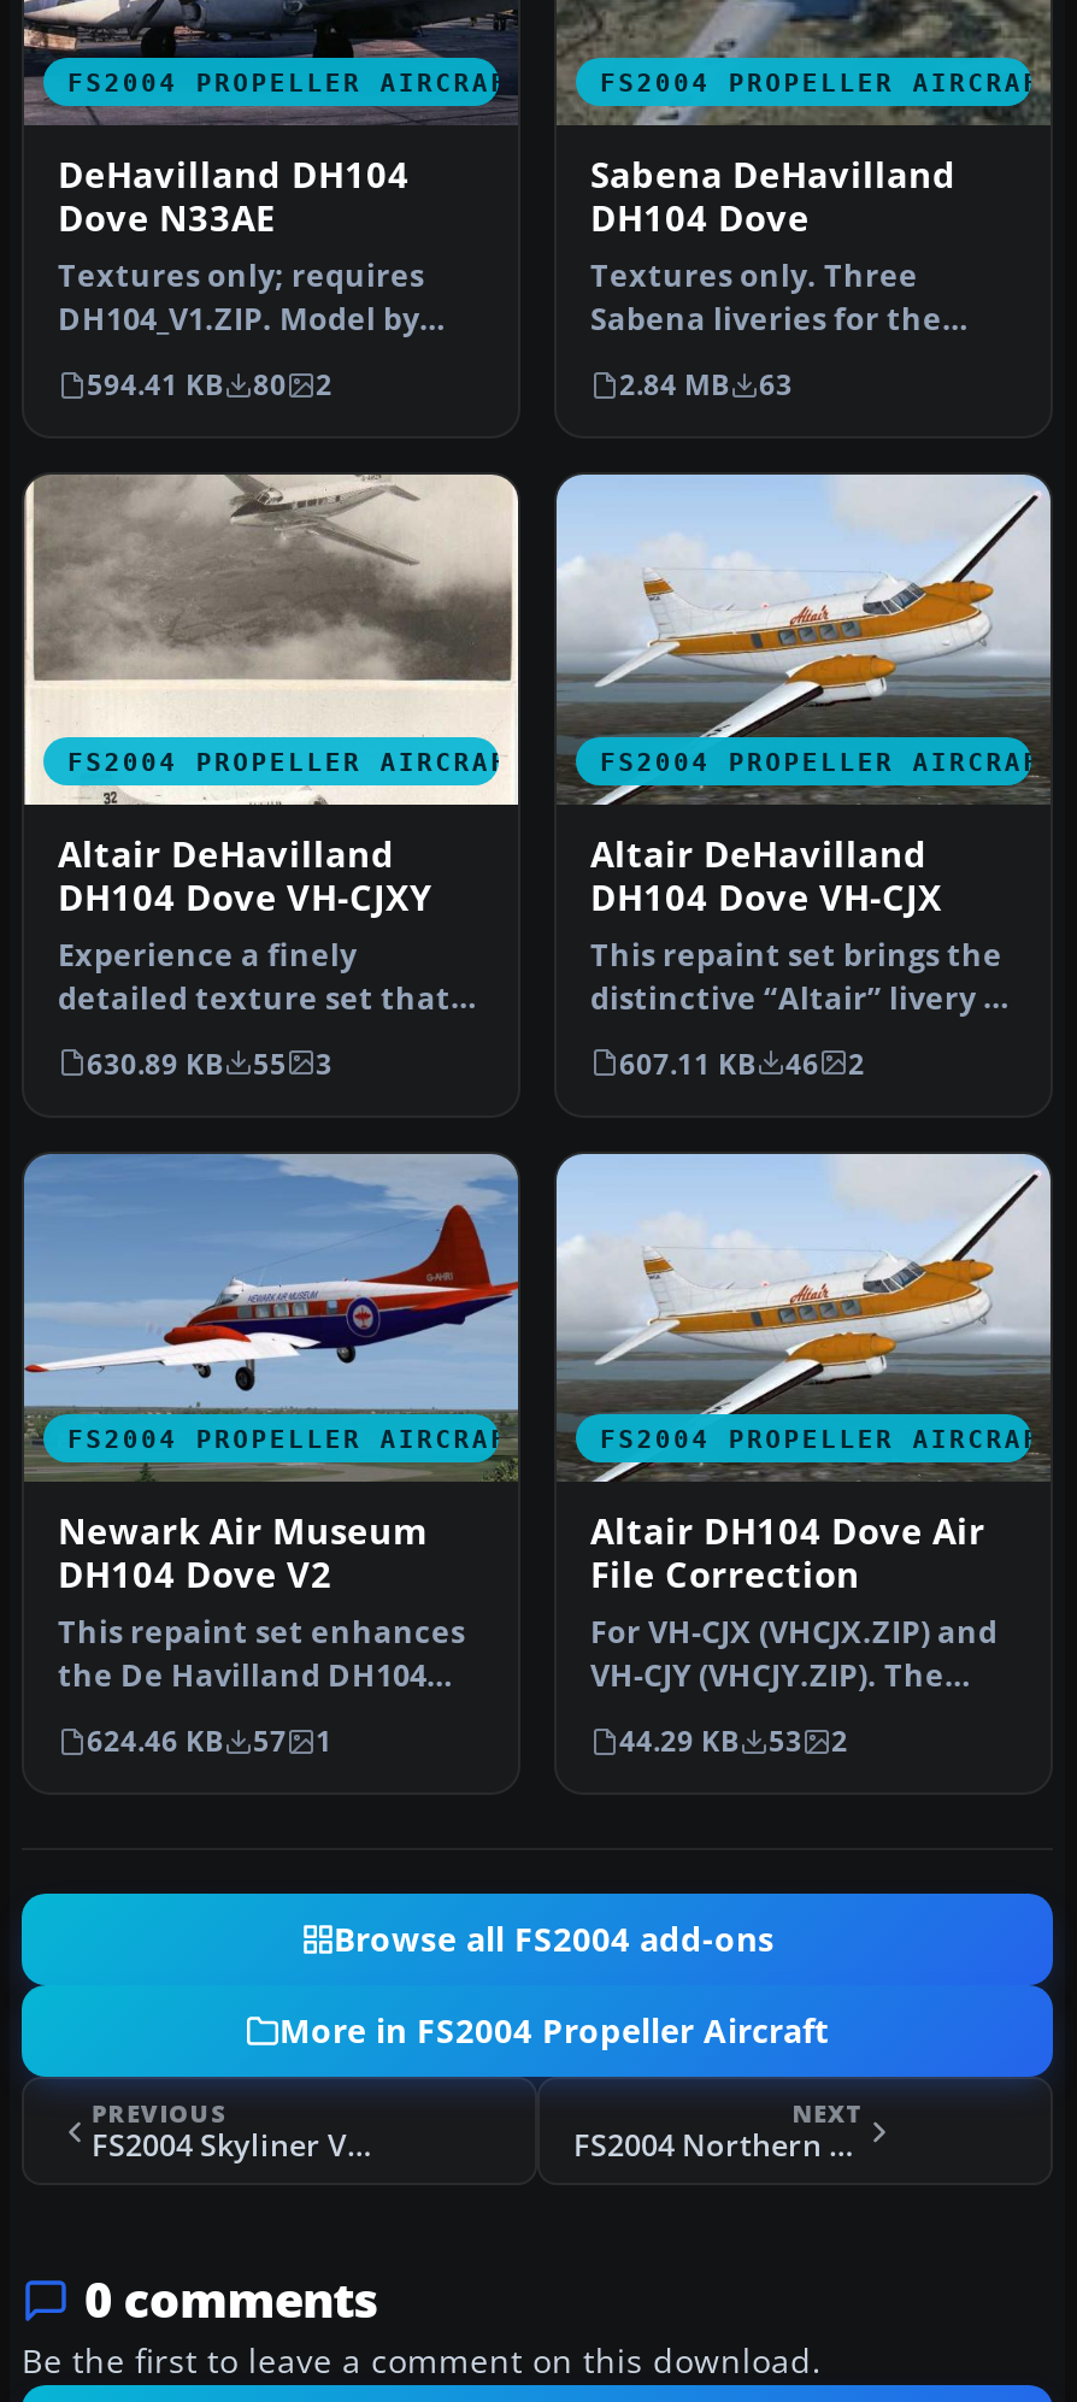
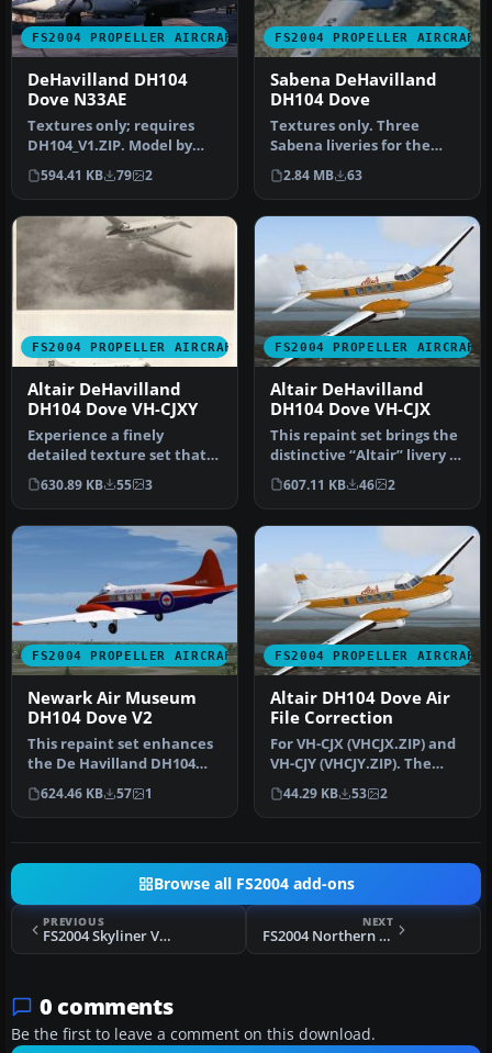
[87,367,332,403] 594.41 KB 80 2 -> [41,167,153,184] 594.41 KB 79 2
[279,2009,829,2053] More in FS2004 Propeller Aircraft -> none

